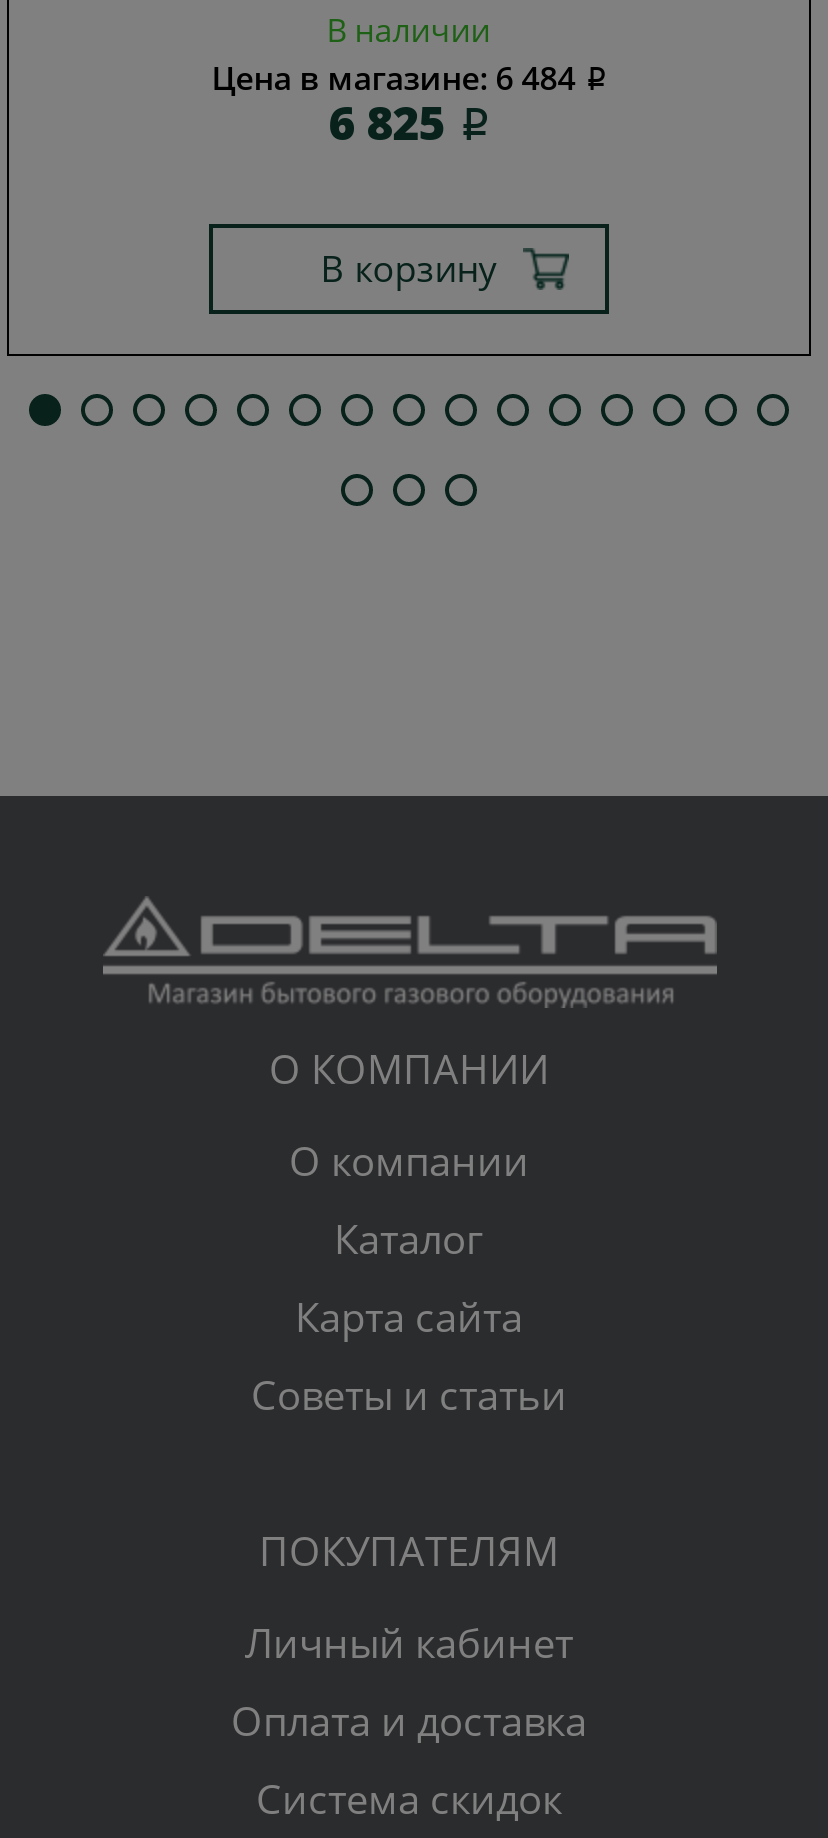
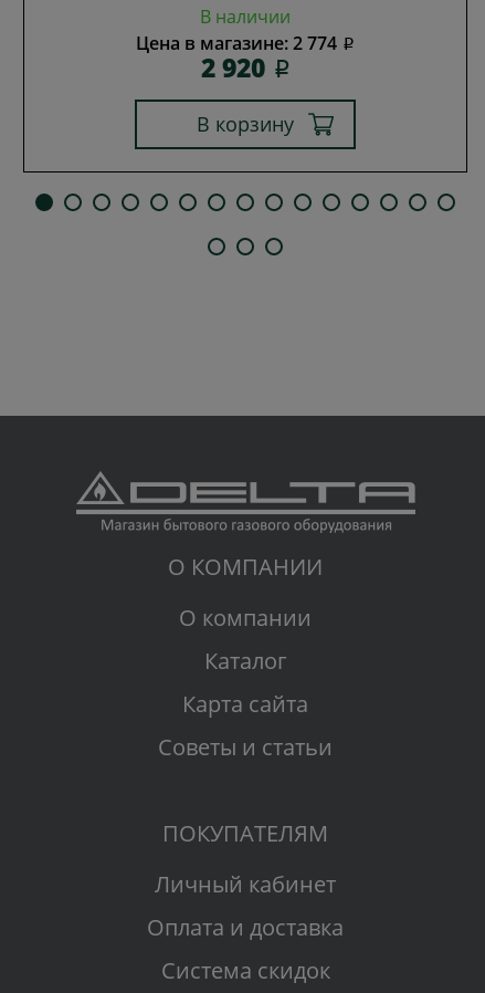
[211,56,605,100] Цена в магазине: 6 484 i -> [136,31,354,55] Цена в магазине: 2 774 i
[328,90,488,154] 6 825i -> [201,50,289,85] 2 920i

